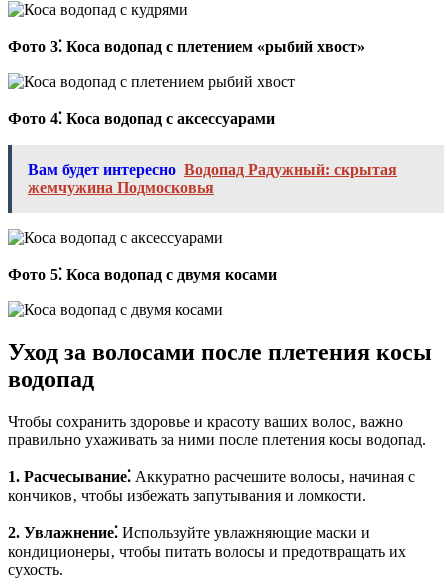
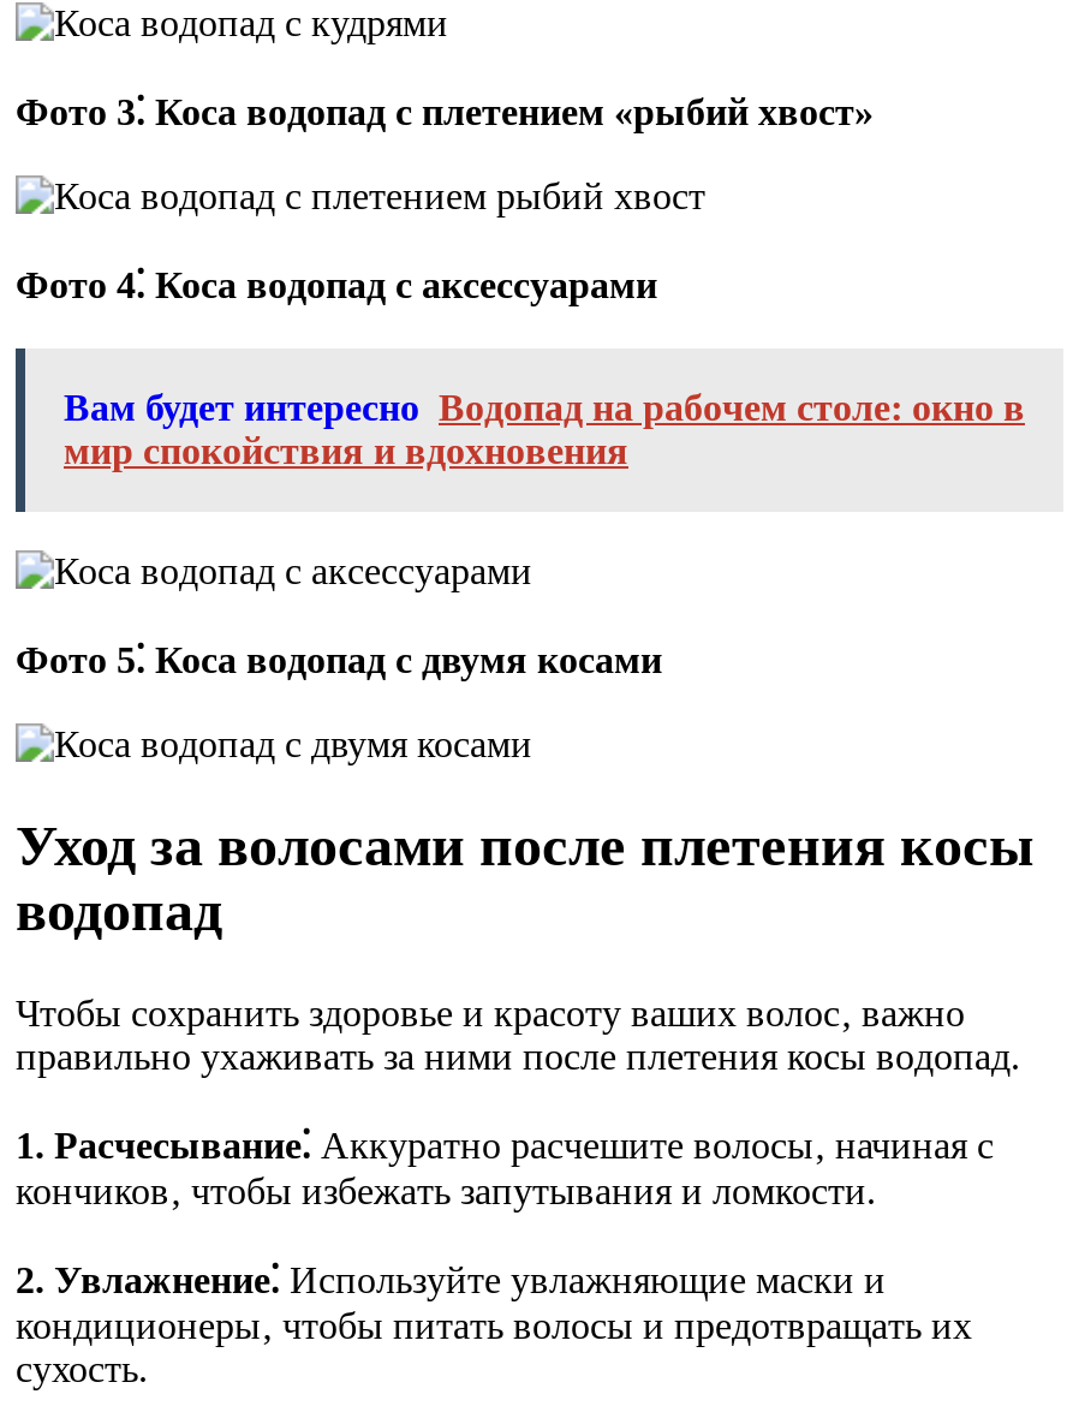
[28,161,397,196] Вам будет интересно Водопад Радужный: скрытая | жемчужина Подмосковья -> [64,387,1025,471] Вам будет интересно Водопад на рабочем столе: окно в | мир спокойствия и вдохновения

